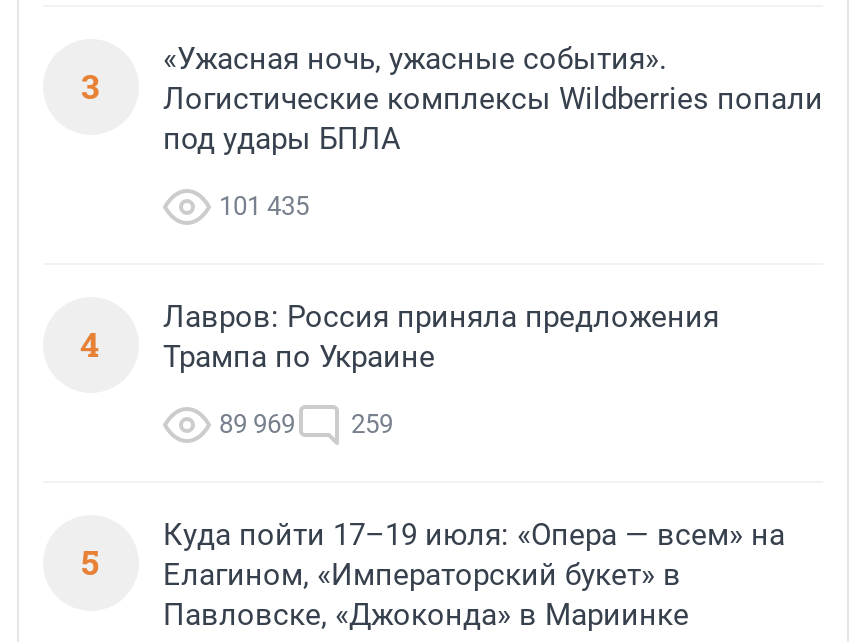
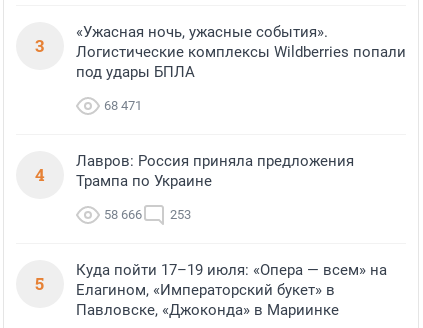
[219,191,309,221] 101 435 -> [104,98,142,113] 68 471
[219,409,295,439] 89 969 -> [104,207,142,222] 58 666
[351,409,393,439] 259 -> [170,207,191,222] 253

